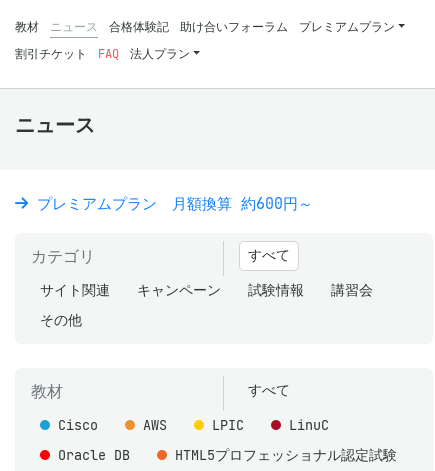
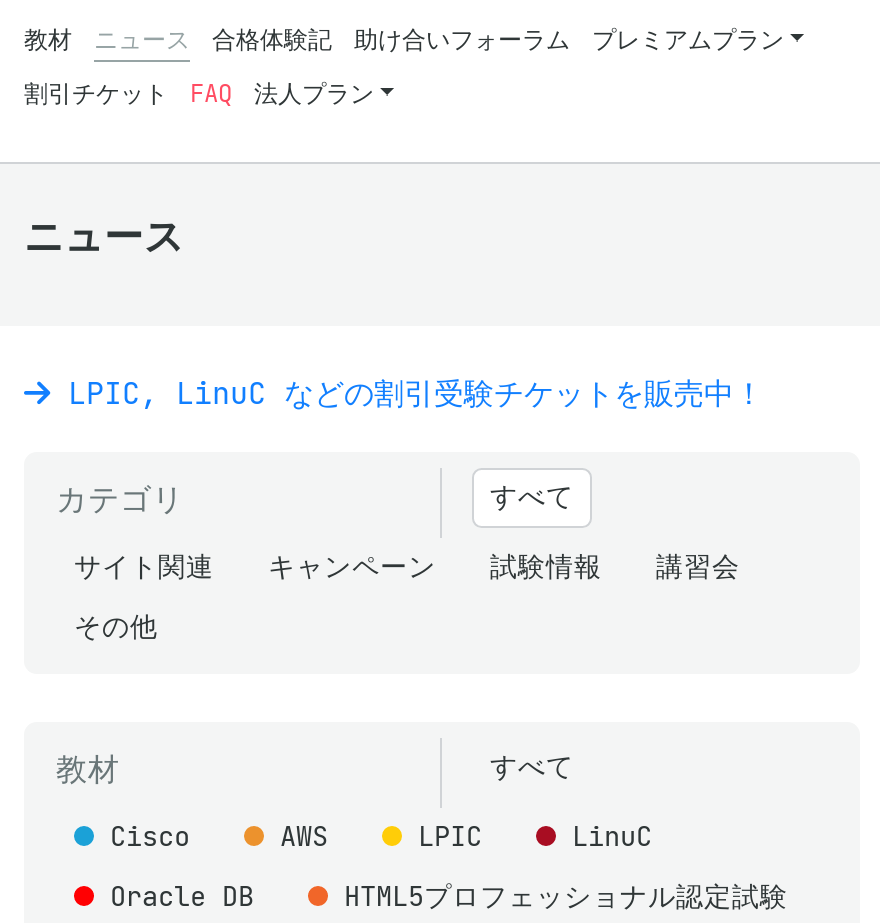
[28,194,313,213] プレミアムプラン 月額換算 約600円～ -> [50,374,764,412] LPIC, LinuC などの割引受験チケットを販売中！

